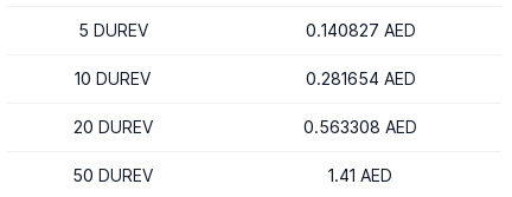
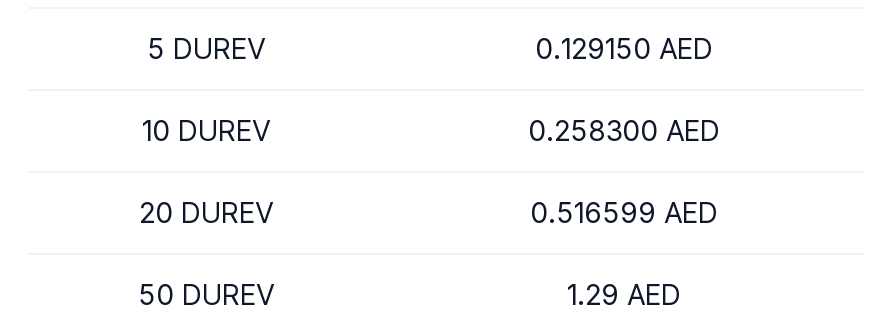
[305,20,415,40] 0.140827 AED -> [535,31,713,65] 0.129150 AED
[305,68,415,88] 0.281654 AED -> [528,113,720,147] 0.258300 AED
[303,117,417,137] 0.563308 AED -> [530,195,718,229] 0.516599 AED
[328,165,392,185] 1.41 AED -> [567,277,681,311] 1.29 AED

